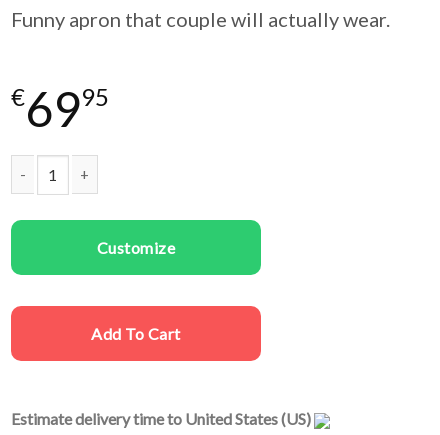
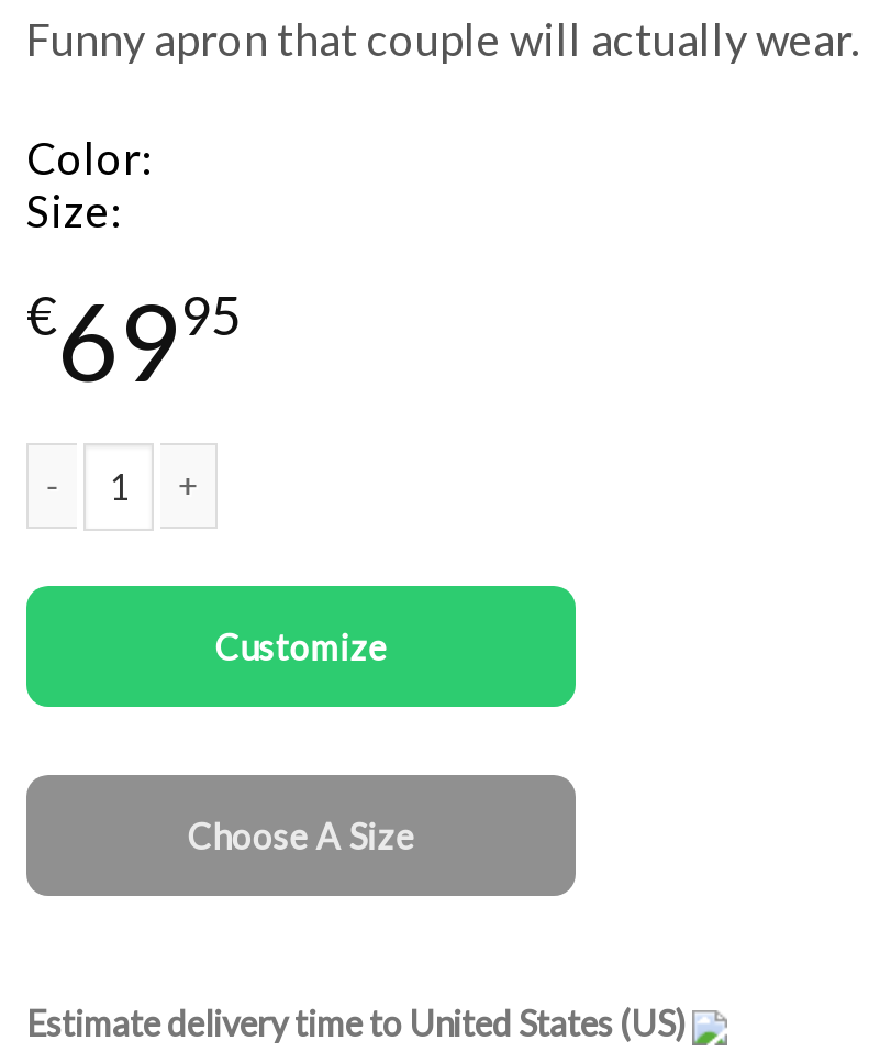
none -> [26,131,141,236] Color | Size
[91,324,181,343] Add To Cart -> [188,814,414,856] Choose A Size

